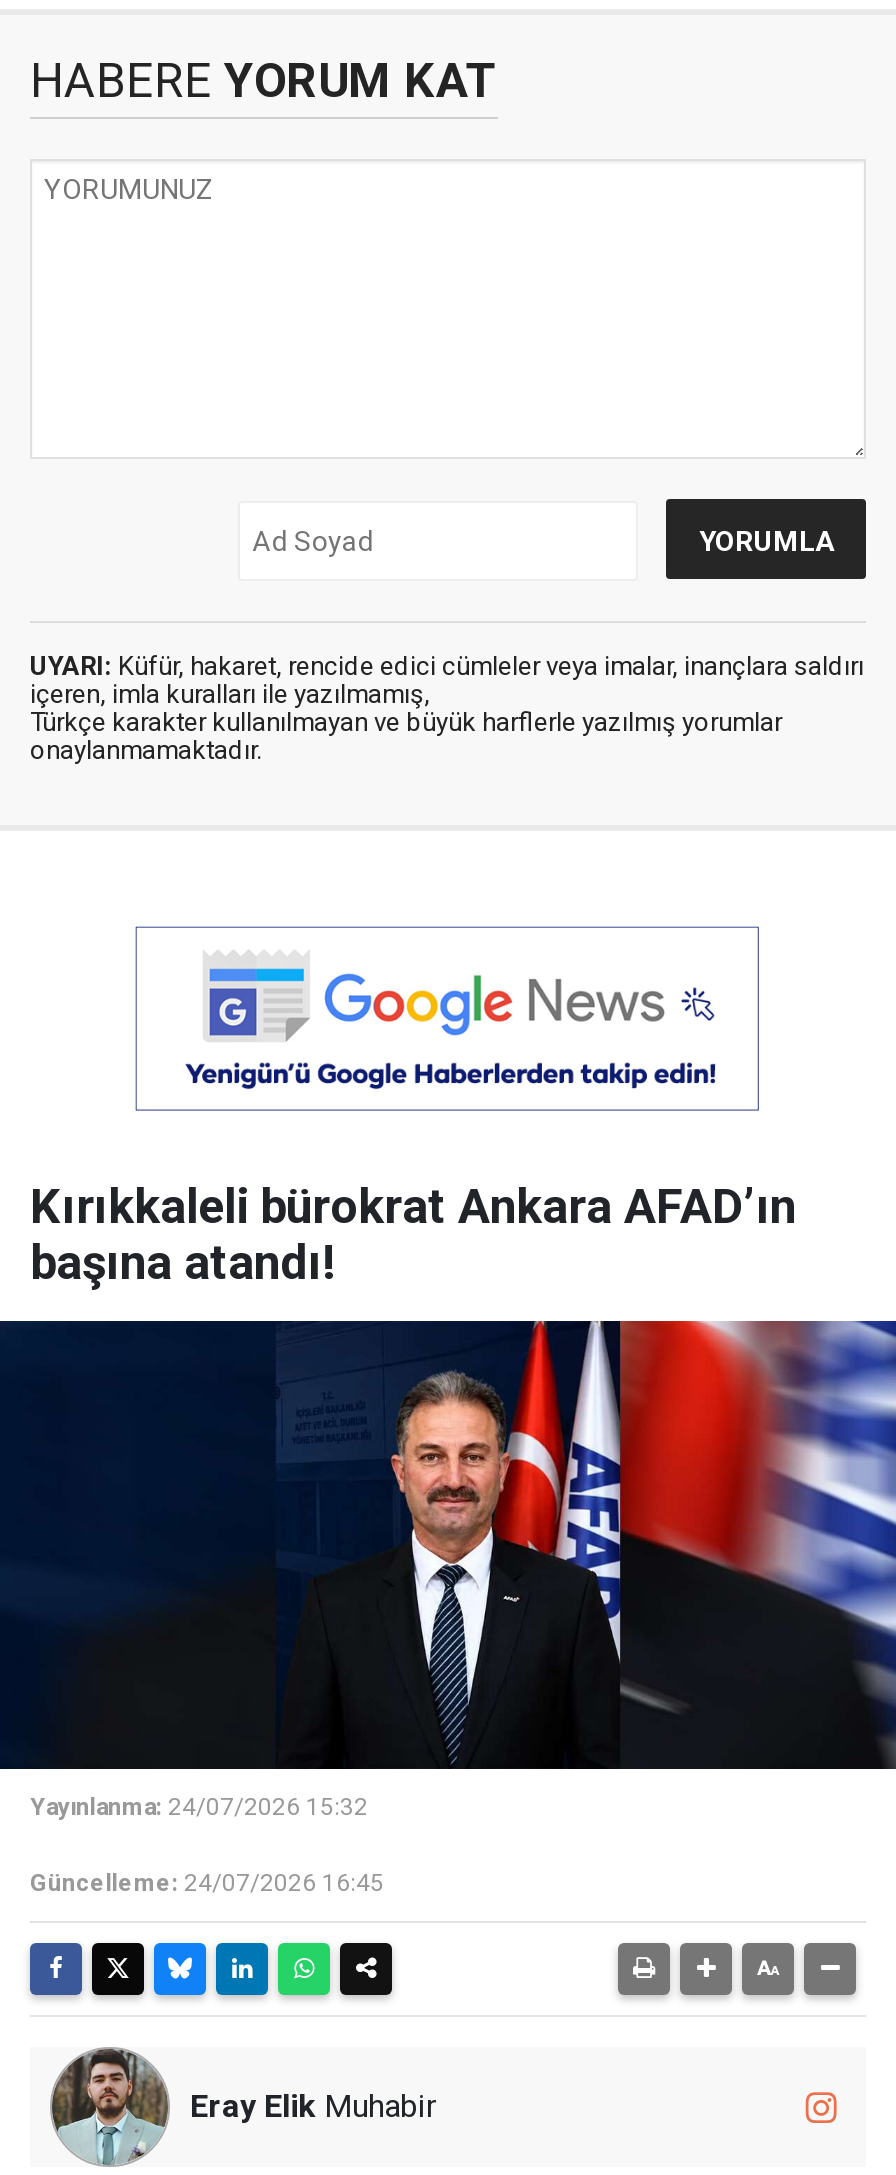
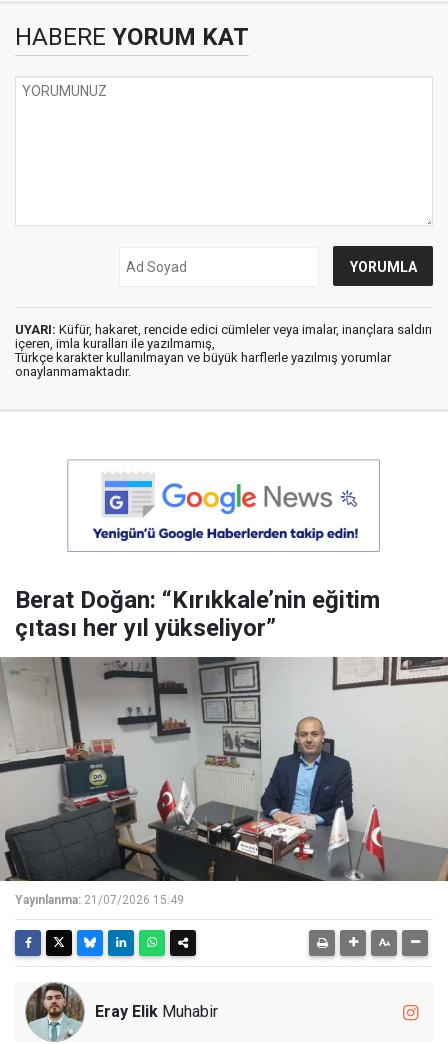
[30,1180,796,1292] Kırıkkaleli bürokrat Ankara AFAD’ın | başına atandı! -> [15,586,380,642] Berat Doğan: “Kırıkkale’nin eğitim | çıtası her yıl yükseliyor”
[6,1319,890,1898] [image] | Yayınlanma: 24/07/2026 15:32 | Güncelleme: 24/07/2026 16:45 -> [3,656,445,907] [image] | Yayınlanma: 21/07/2026 15:49

